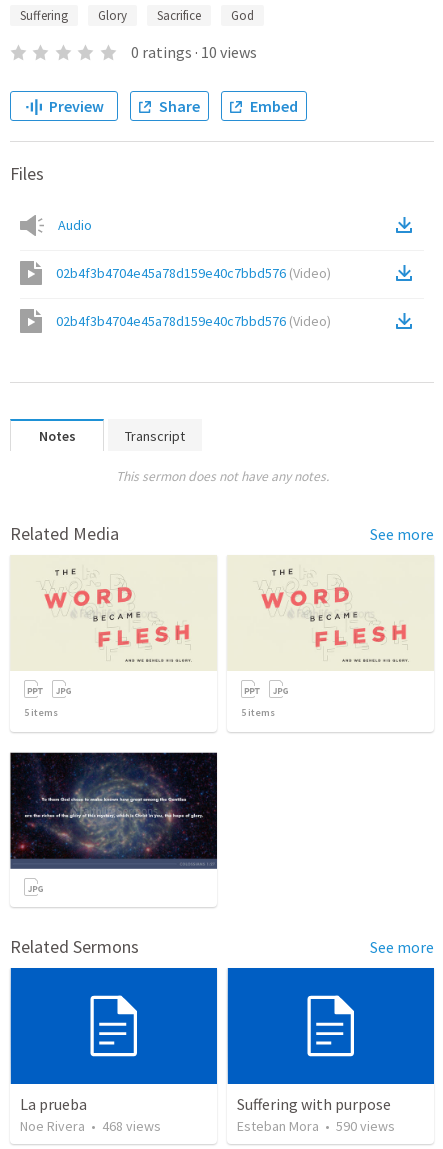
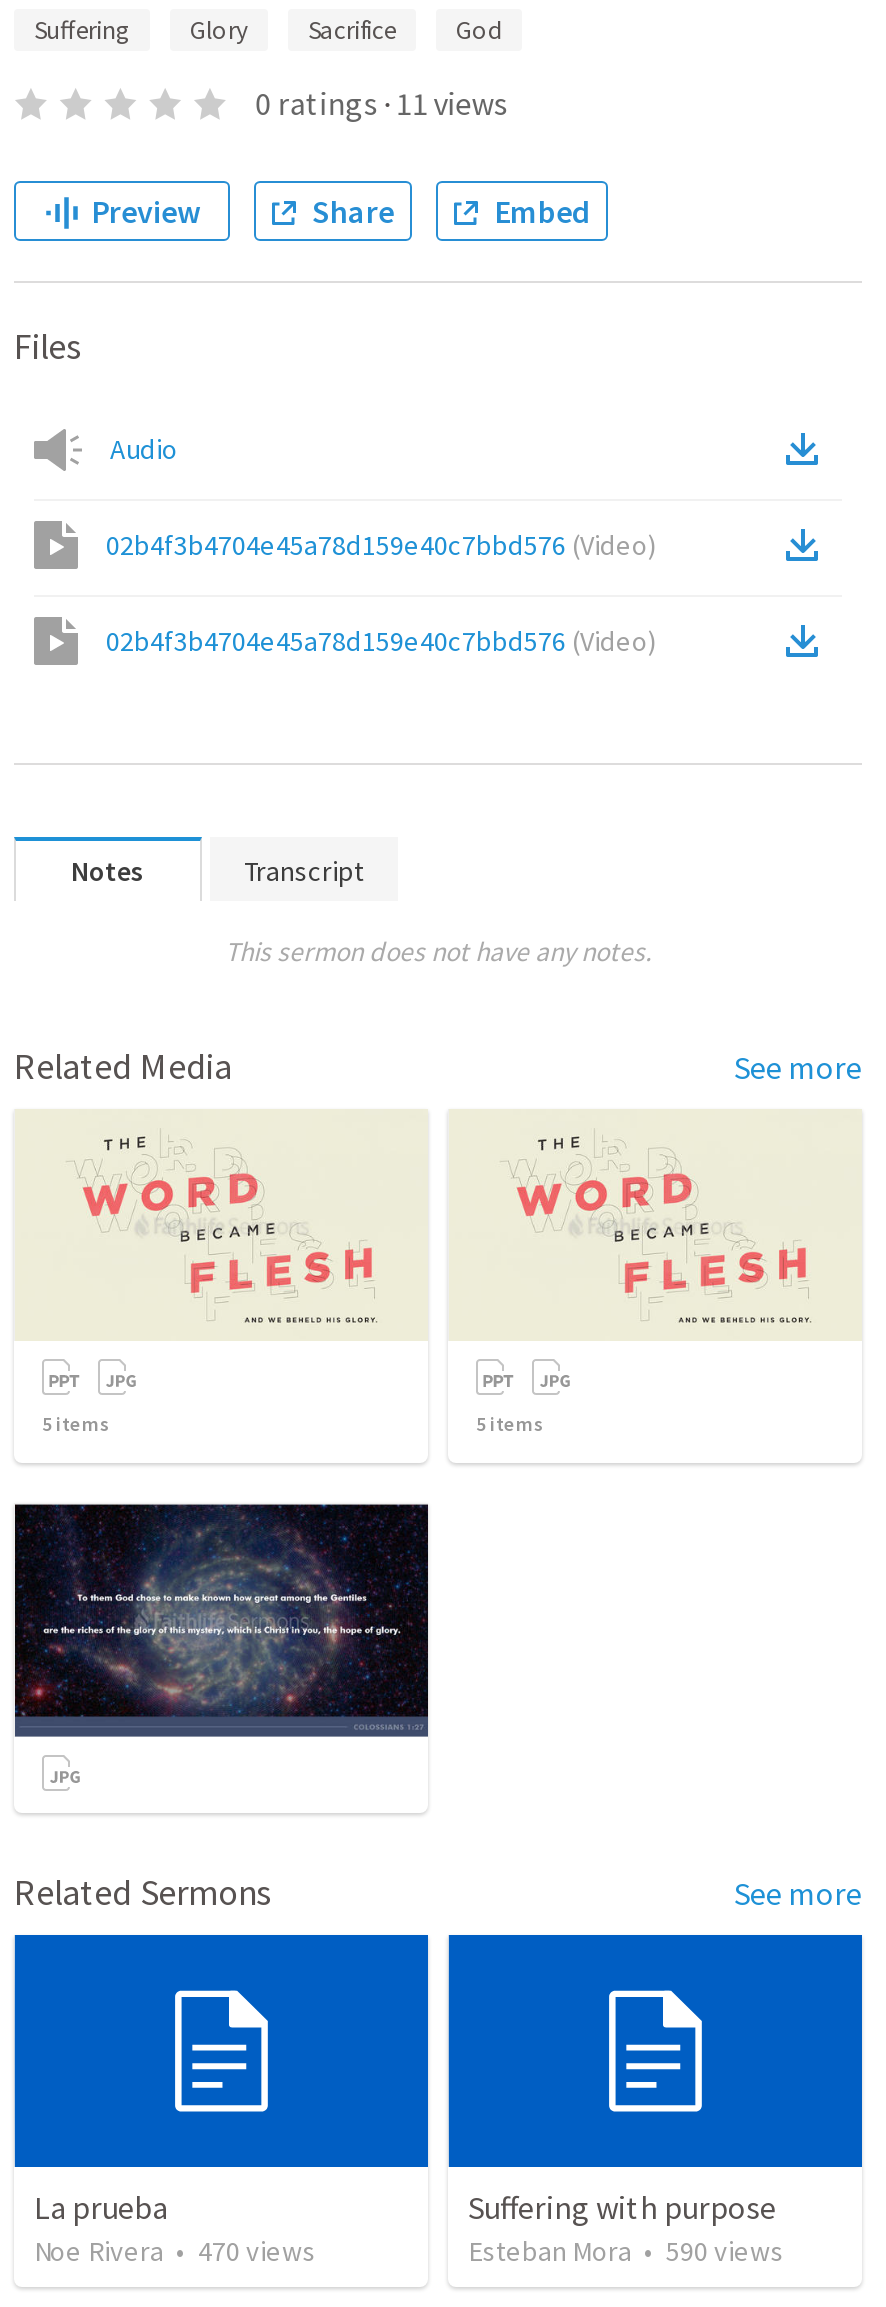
[131,42,257,62] 0 ratings · 10 views -> [255,83,507,123] 0 ratings · 11 views
[20,1117,161,1135] Noe Rivera • 468 views -> [34,2234,316,2270] Noe Rivera • 470 views

